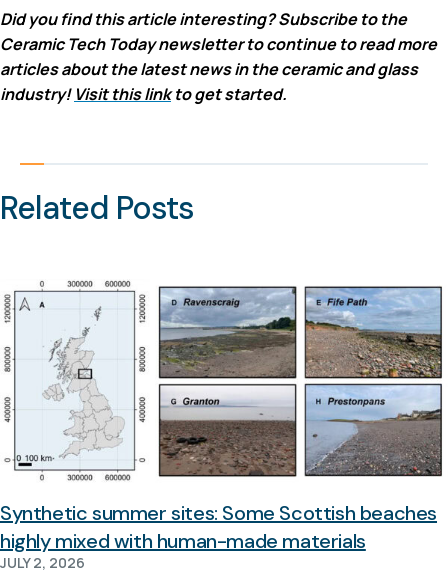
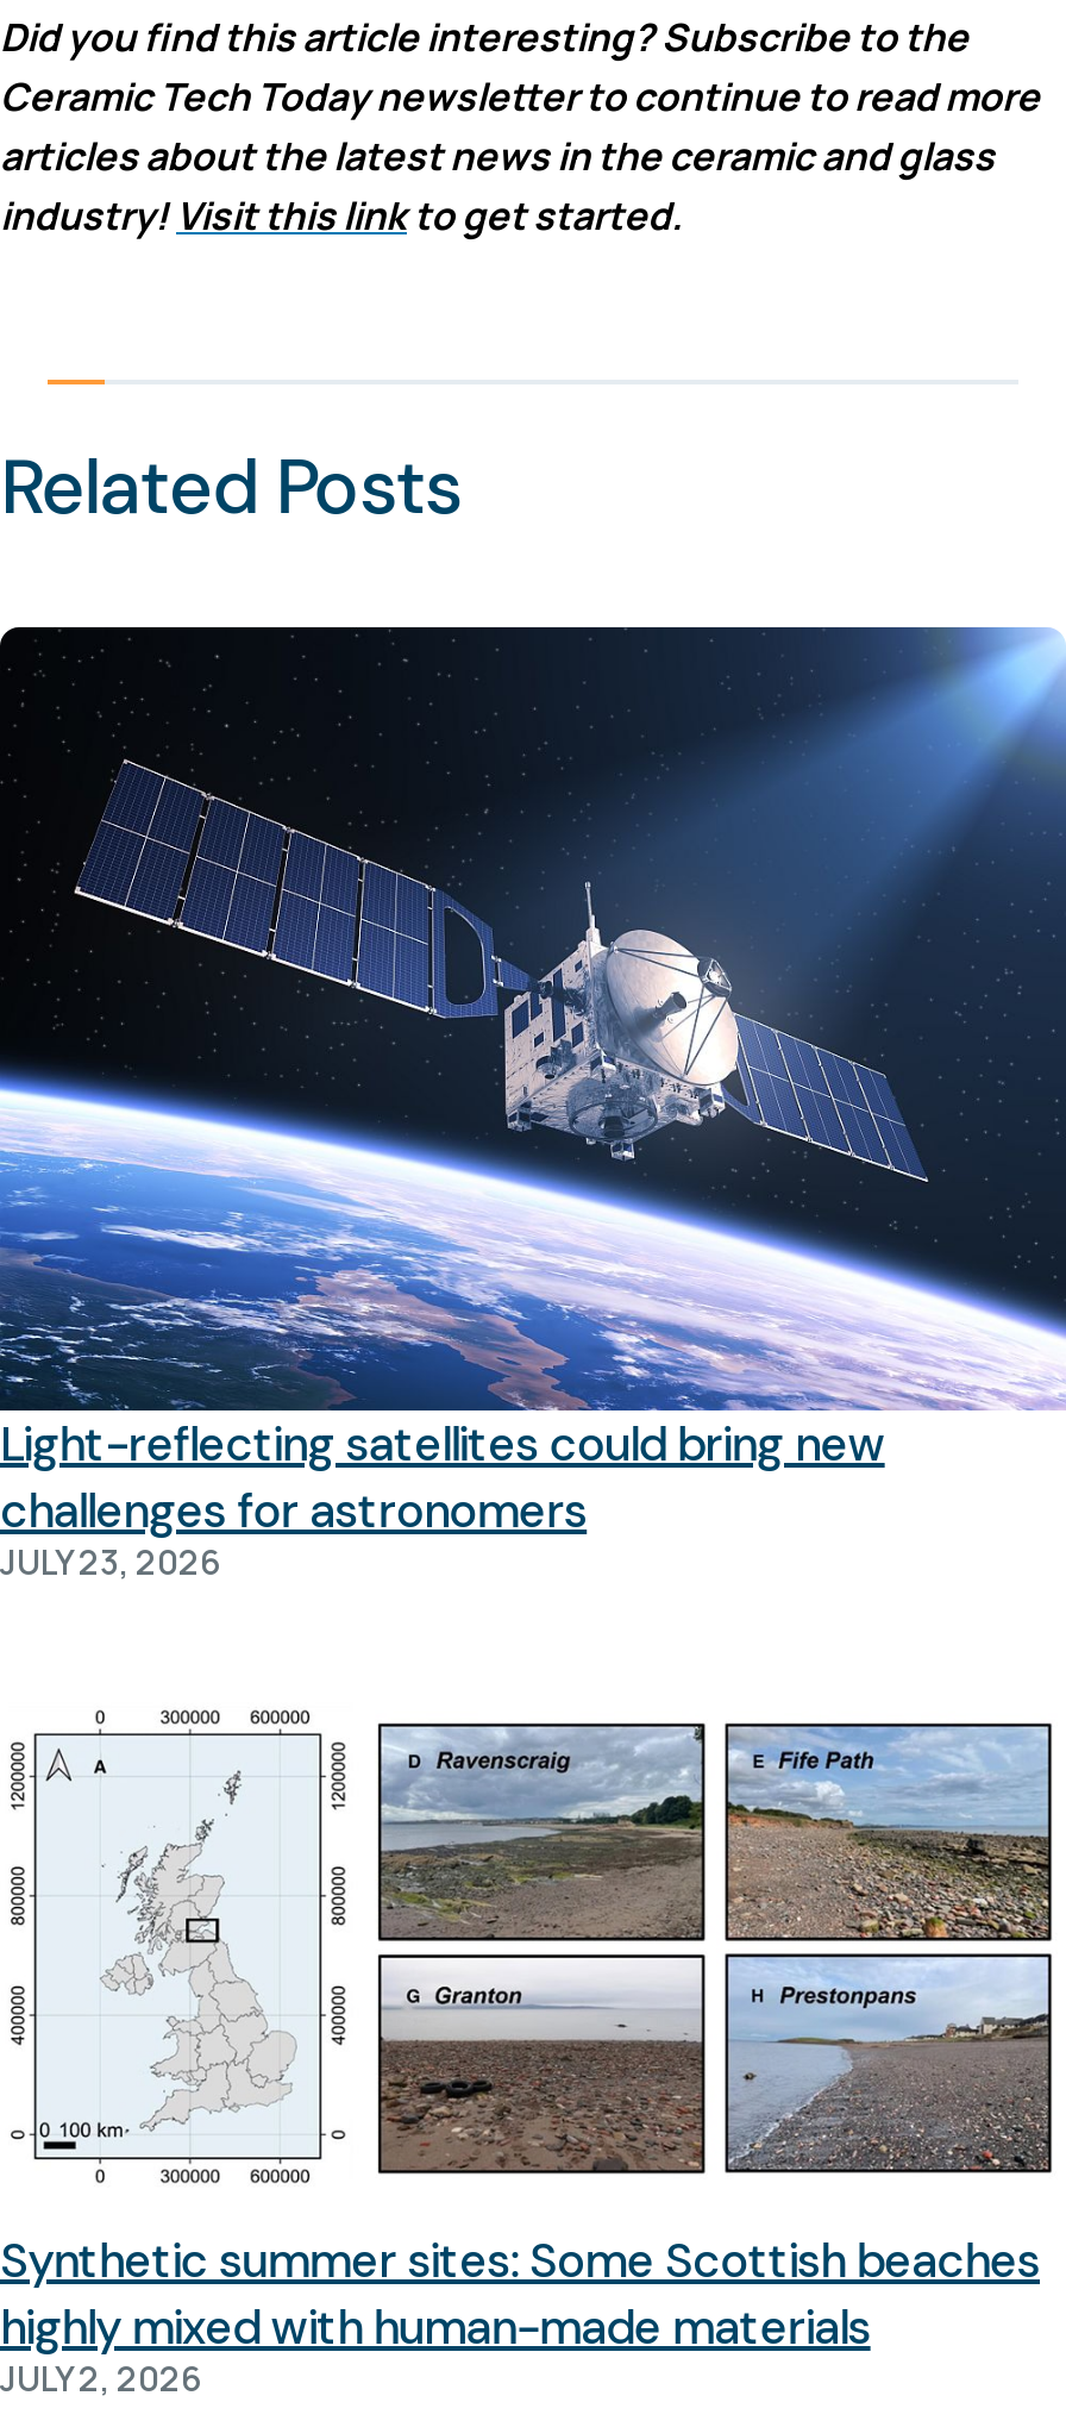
none -> [0,625,1059,1584] [image] | Light-reflecting satellites could bring new | challenges for astronomers | JULY 23, 2026

